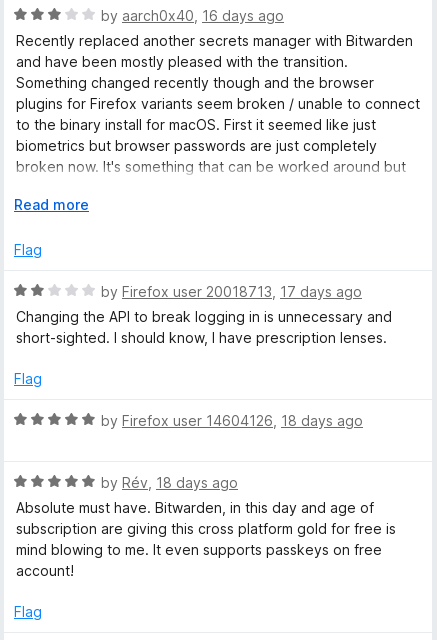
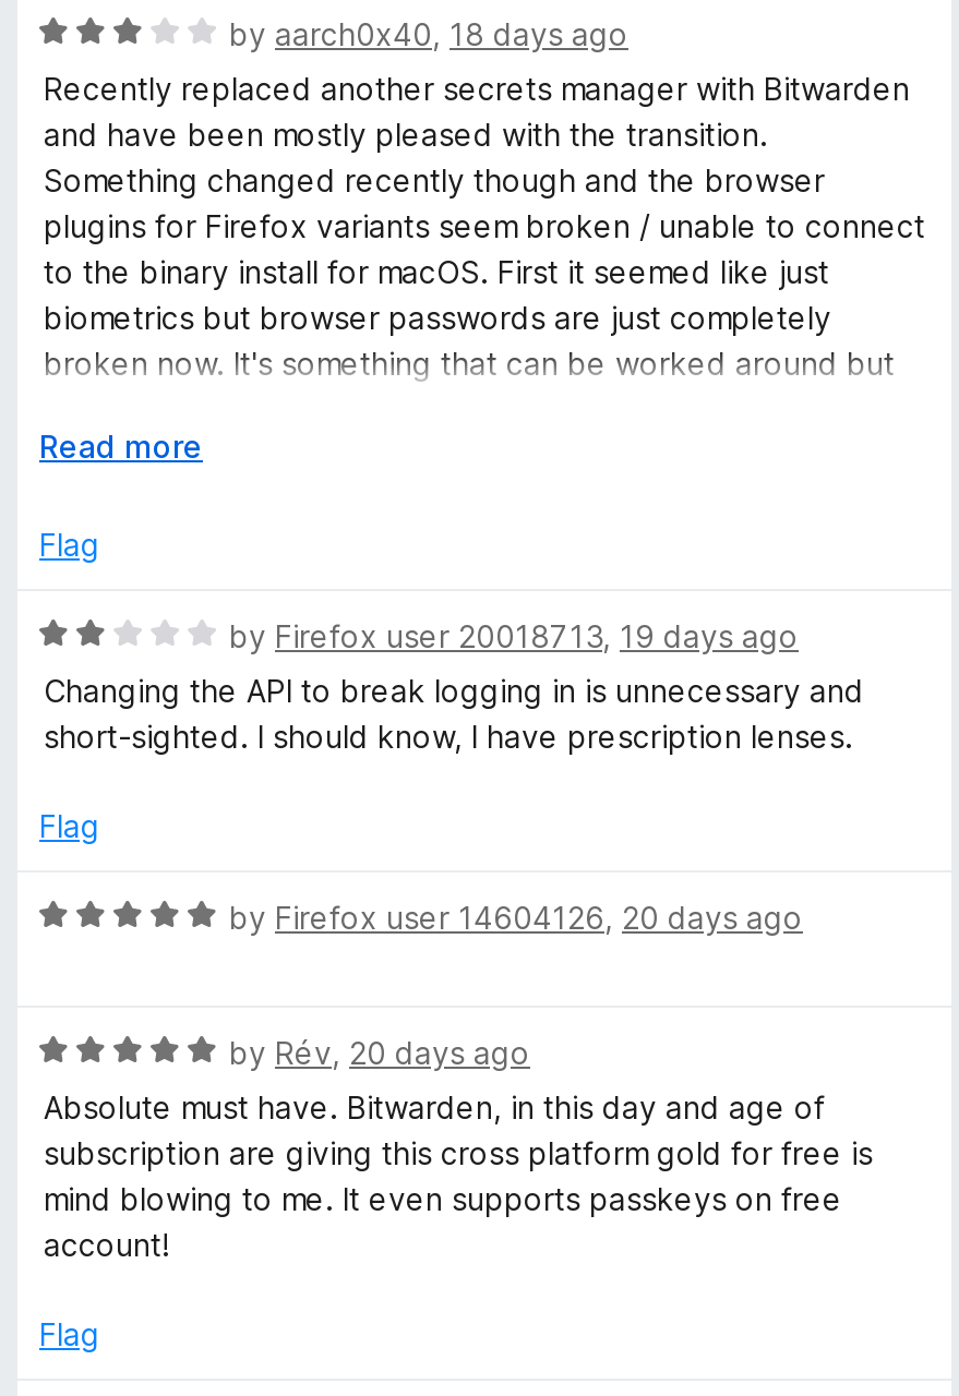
[101,7,284,24] by aarch0x40, 16 days ago -> [229,15,628,52] by aarch0x40, 18 days ago
[101,283,362,300] by Firefox user 20018713, 17 days ago -> [229,617,799,654] by Firefox user 20018713, 19 days ago
[101,412,363,429] by Firefox user 14604126, 18 days ago -> [229,899,803,936] by Firefox user 14604126, 20 days ago
[101,474,238,491] by Rév, 18 days ago -> [229,1034,530,1071] by Rév, 20 days ago

